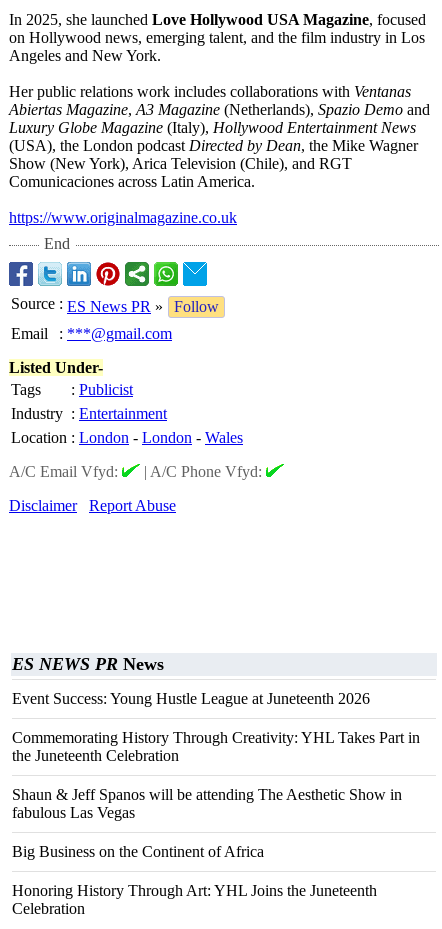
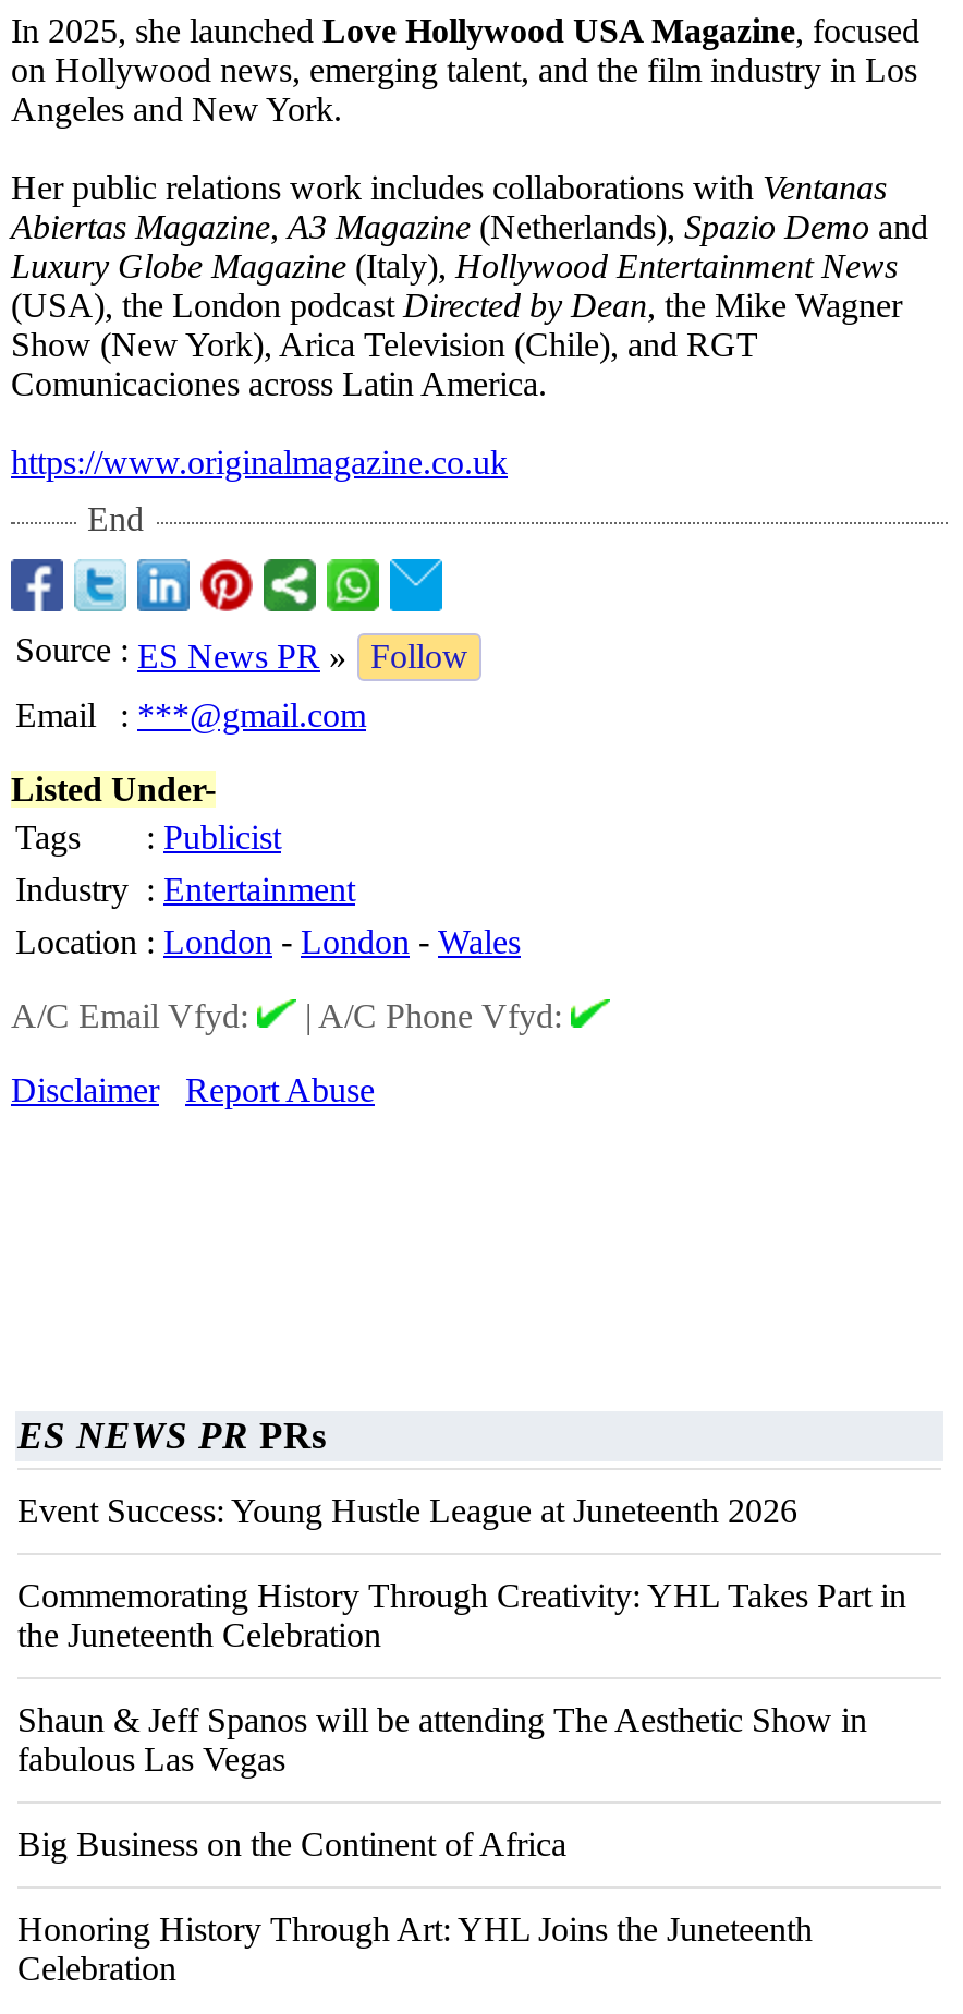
[12,654,164,674] ES NEWS PR News -> [17,1414,327,1457] ES NEWS PR PRs

